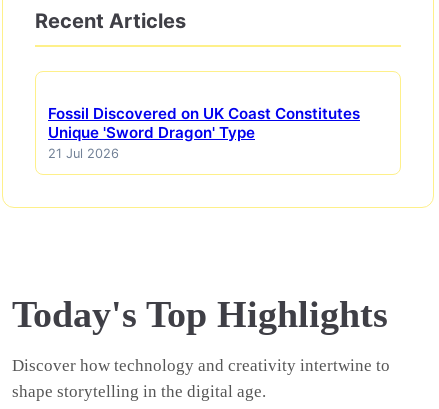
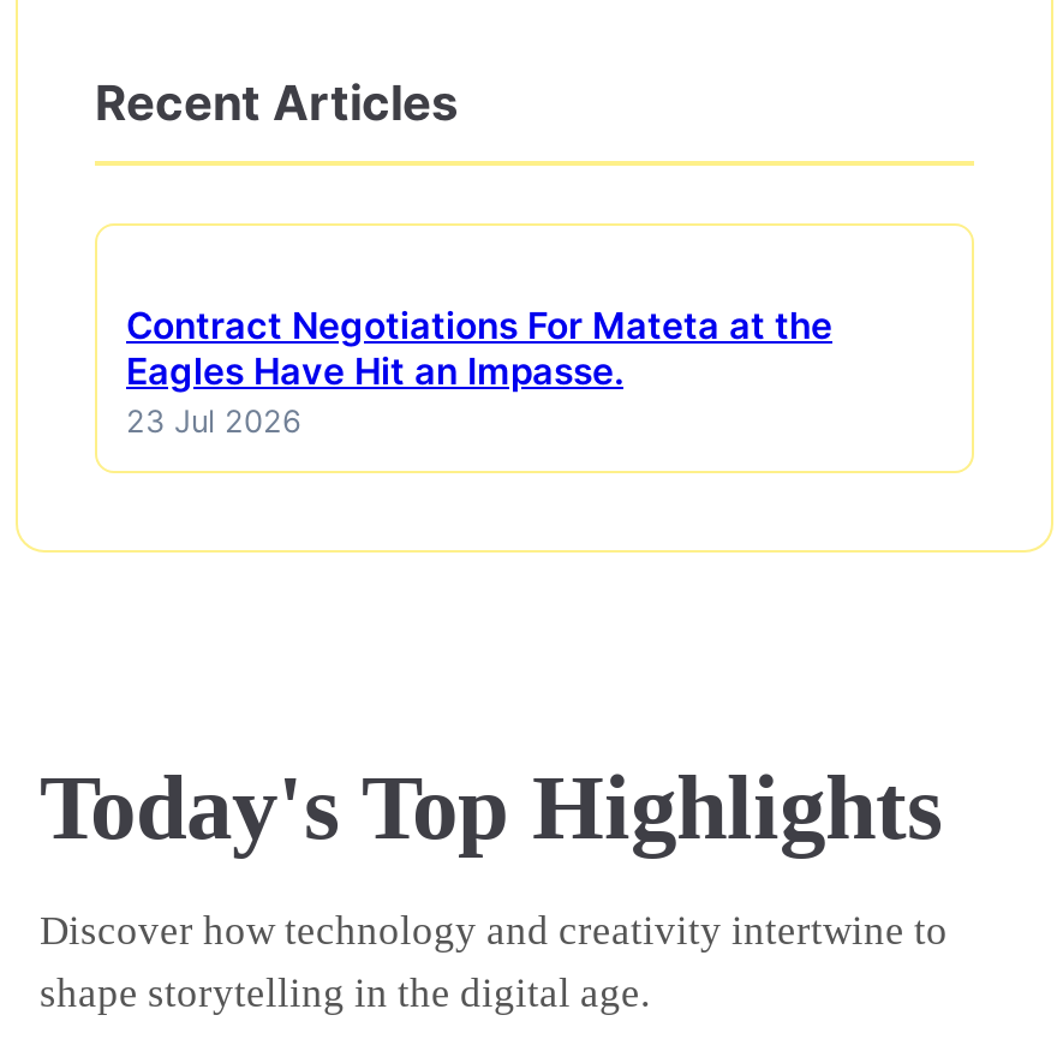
[48,104,360,161] Fossil Discovered on UK Coast Constitutes | Unique 'Sword Dragon' Type | 21 Jul 2026 -> [126,303,832,440] Contract Negotiations For Mateta at the | Eagles Have Hit an Impasse. | 23 Jul 2026

